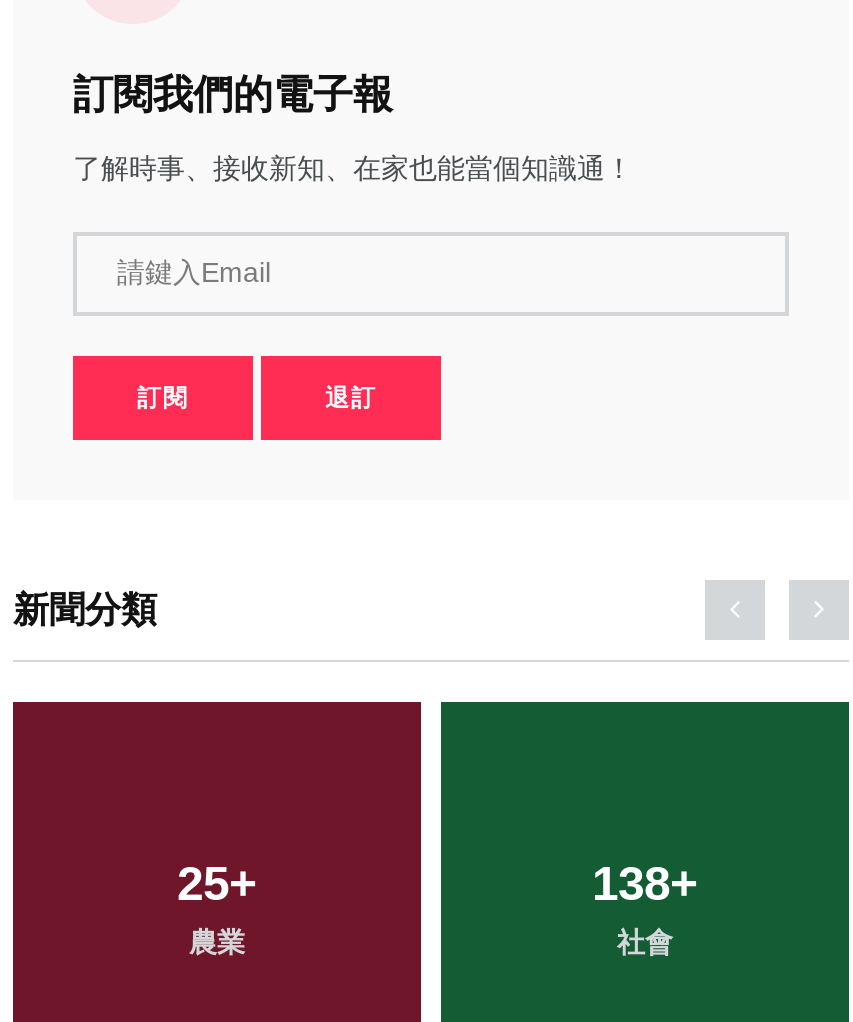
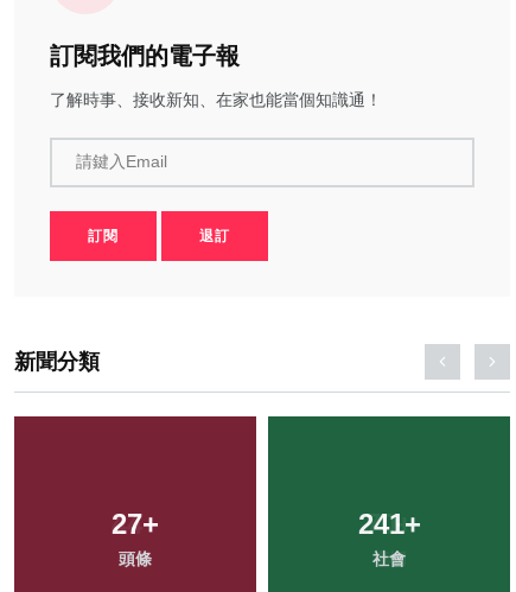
[177,856,257,958] 25+ | 農業 -> [112,508,159,568] 27+ | 頭條
[592,856,698,910] 138+ -> [358,508,421,540] 241+

